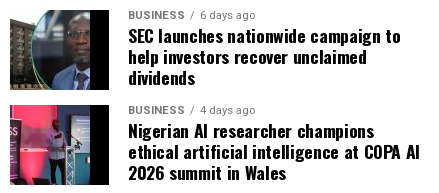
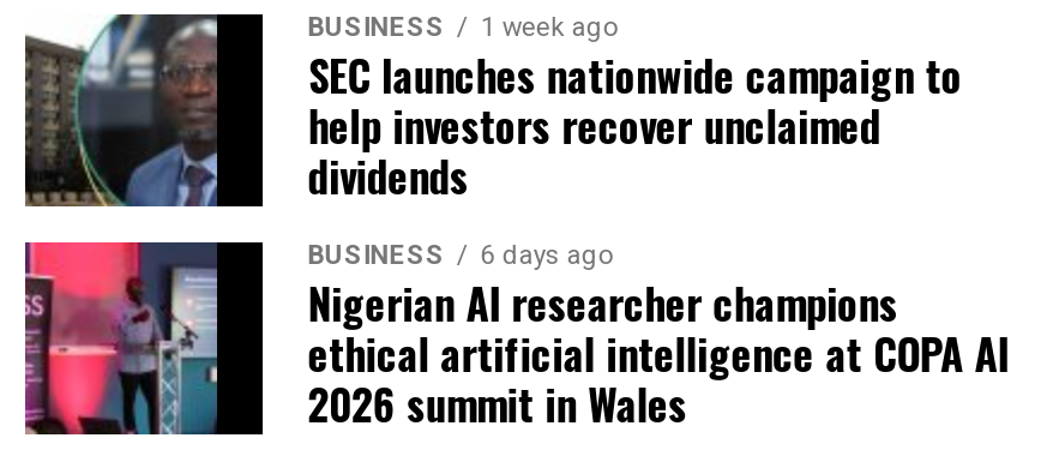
[128,9,255,22] BUSINESS 6 days ago -> [308,12,617,43] BUSINESS 1 week ago
[128,104,255,117] BUSINESS 4 days ago -> [308,240,613,271] BUSINESS 6 days ago

